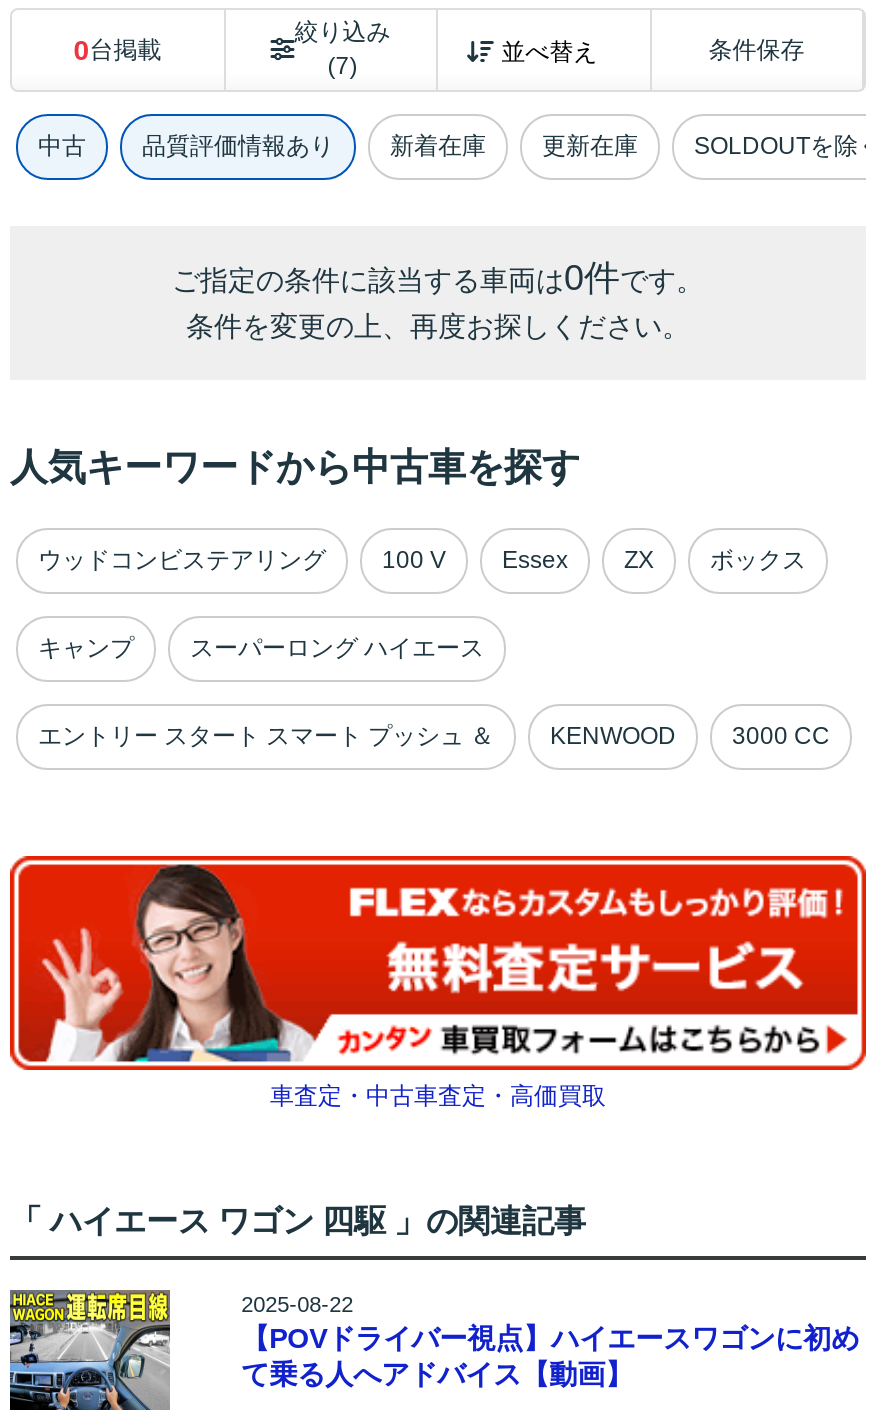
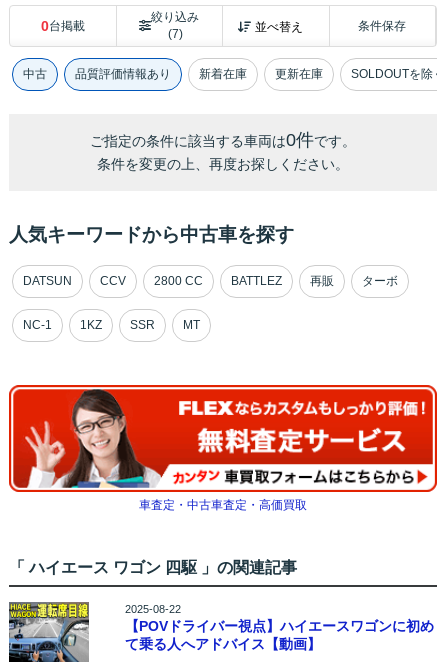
[38,546,830,750] ウッドコンビステアリング | 100 V | Essex | ZX | ボックス | キャンプ | スーパーロング ハイエース | エントリー スタート スマート プッシュ ＆ | KENWOOD | 3000 CC -> [23,274,398,332] DATSUN | CCV | 2800 CC | BATTLEZ | 再販 | ターボ | NC-1 | 1KZ | SSR | MT

